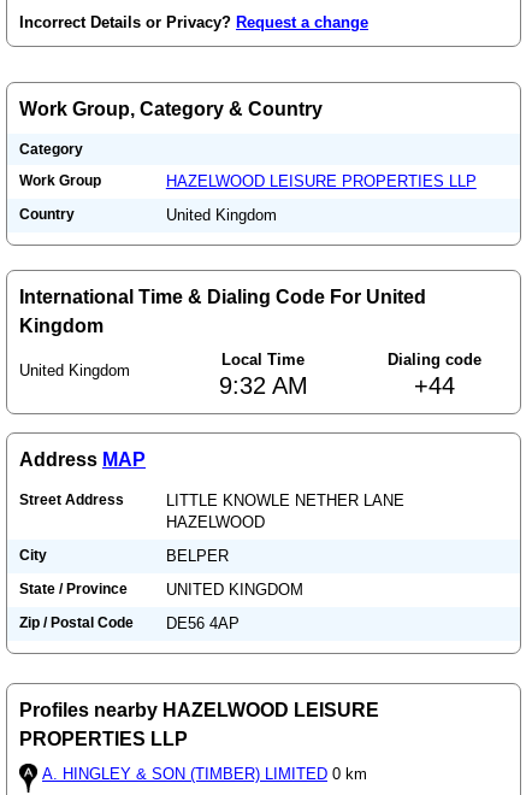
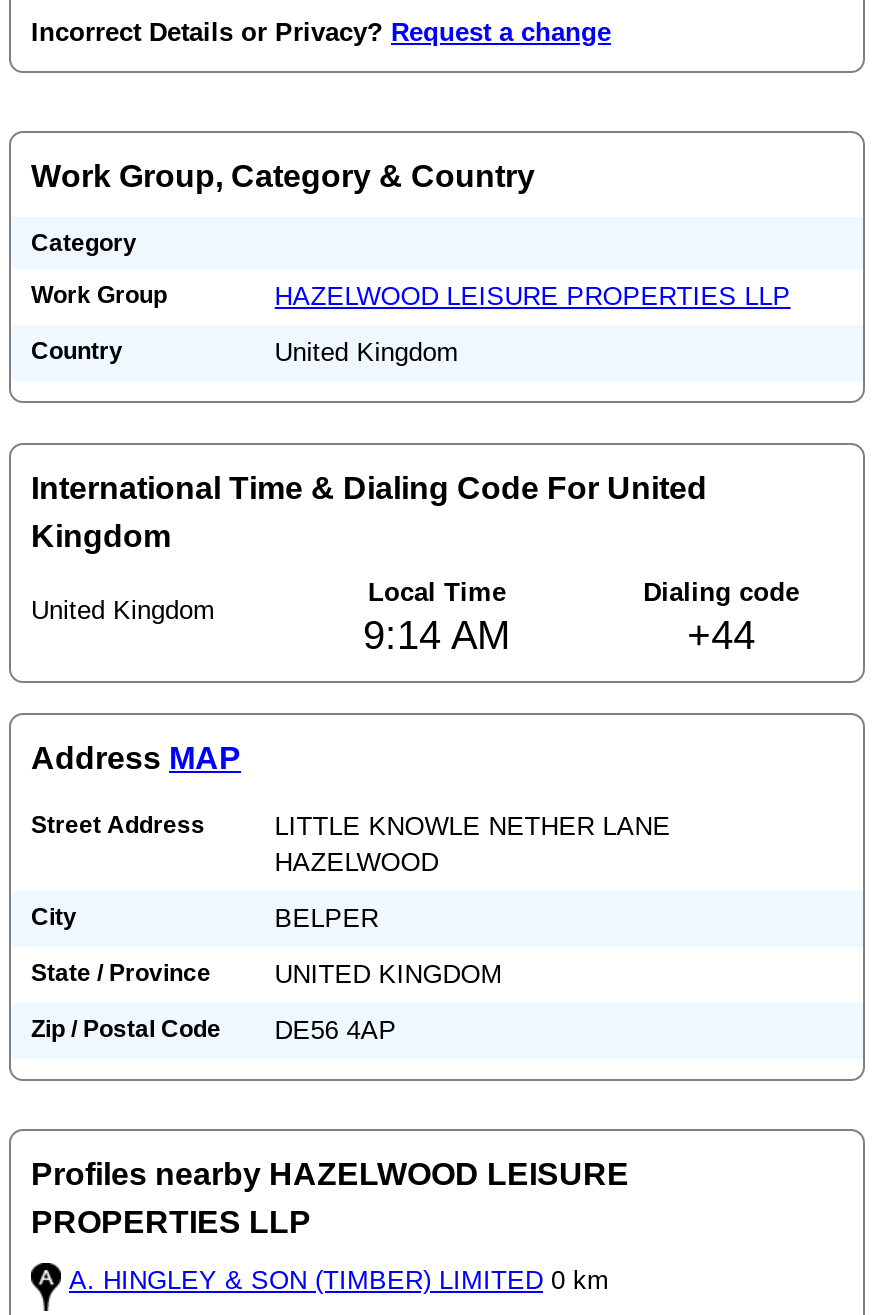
[219,372,308,399] 9:32 AM -> [363,613,511,657] 9:14 AM

